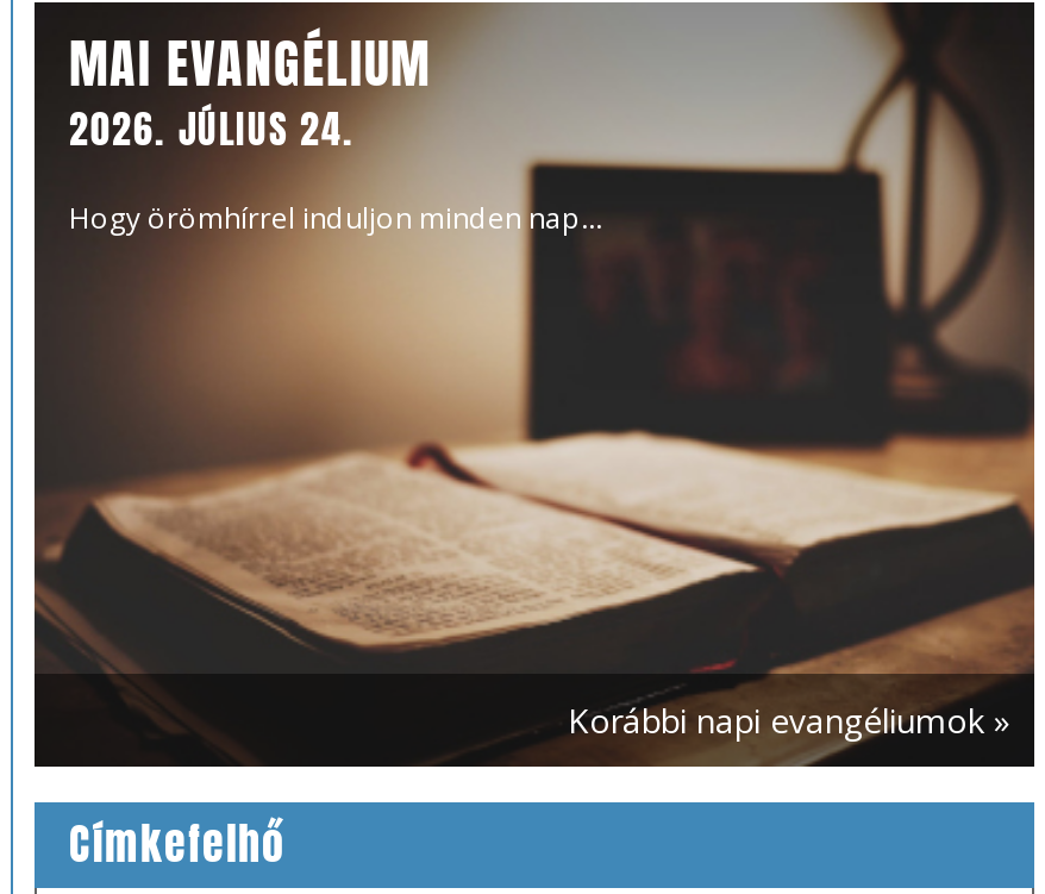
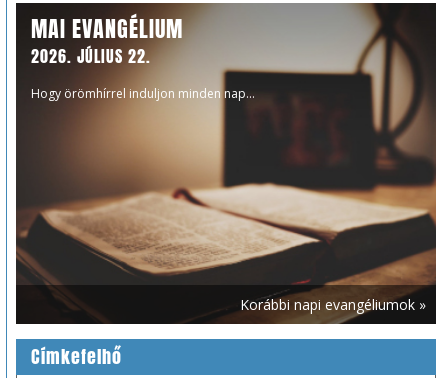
[69,102,355,157] 2026. JÚLIUS 24. -> [30,45,150,68] 2026. JÚLIUS 22.

